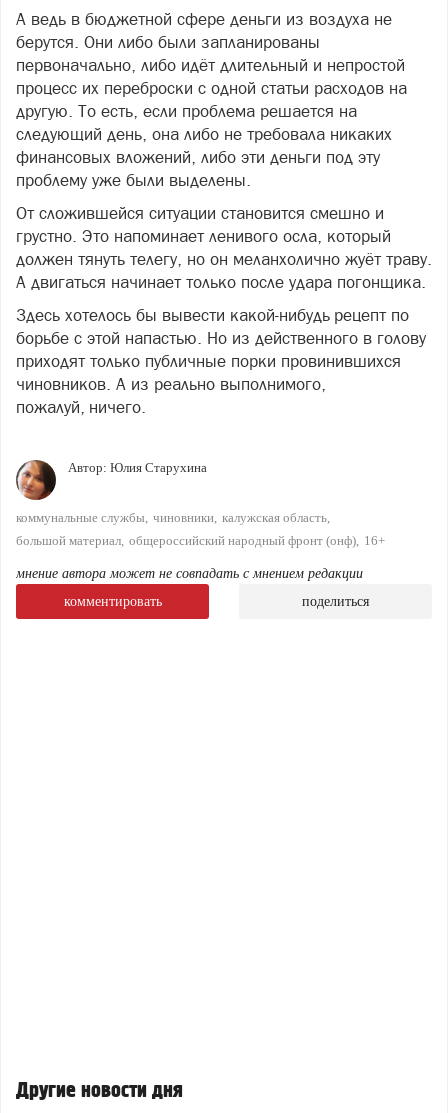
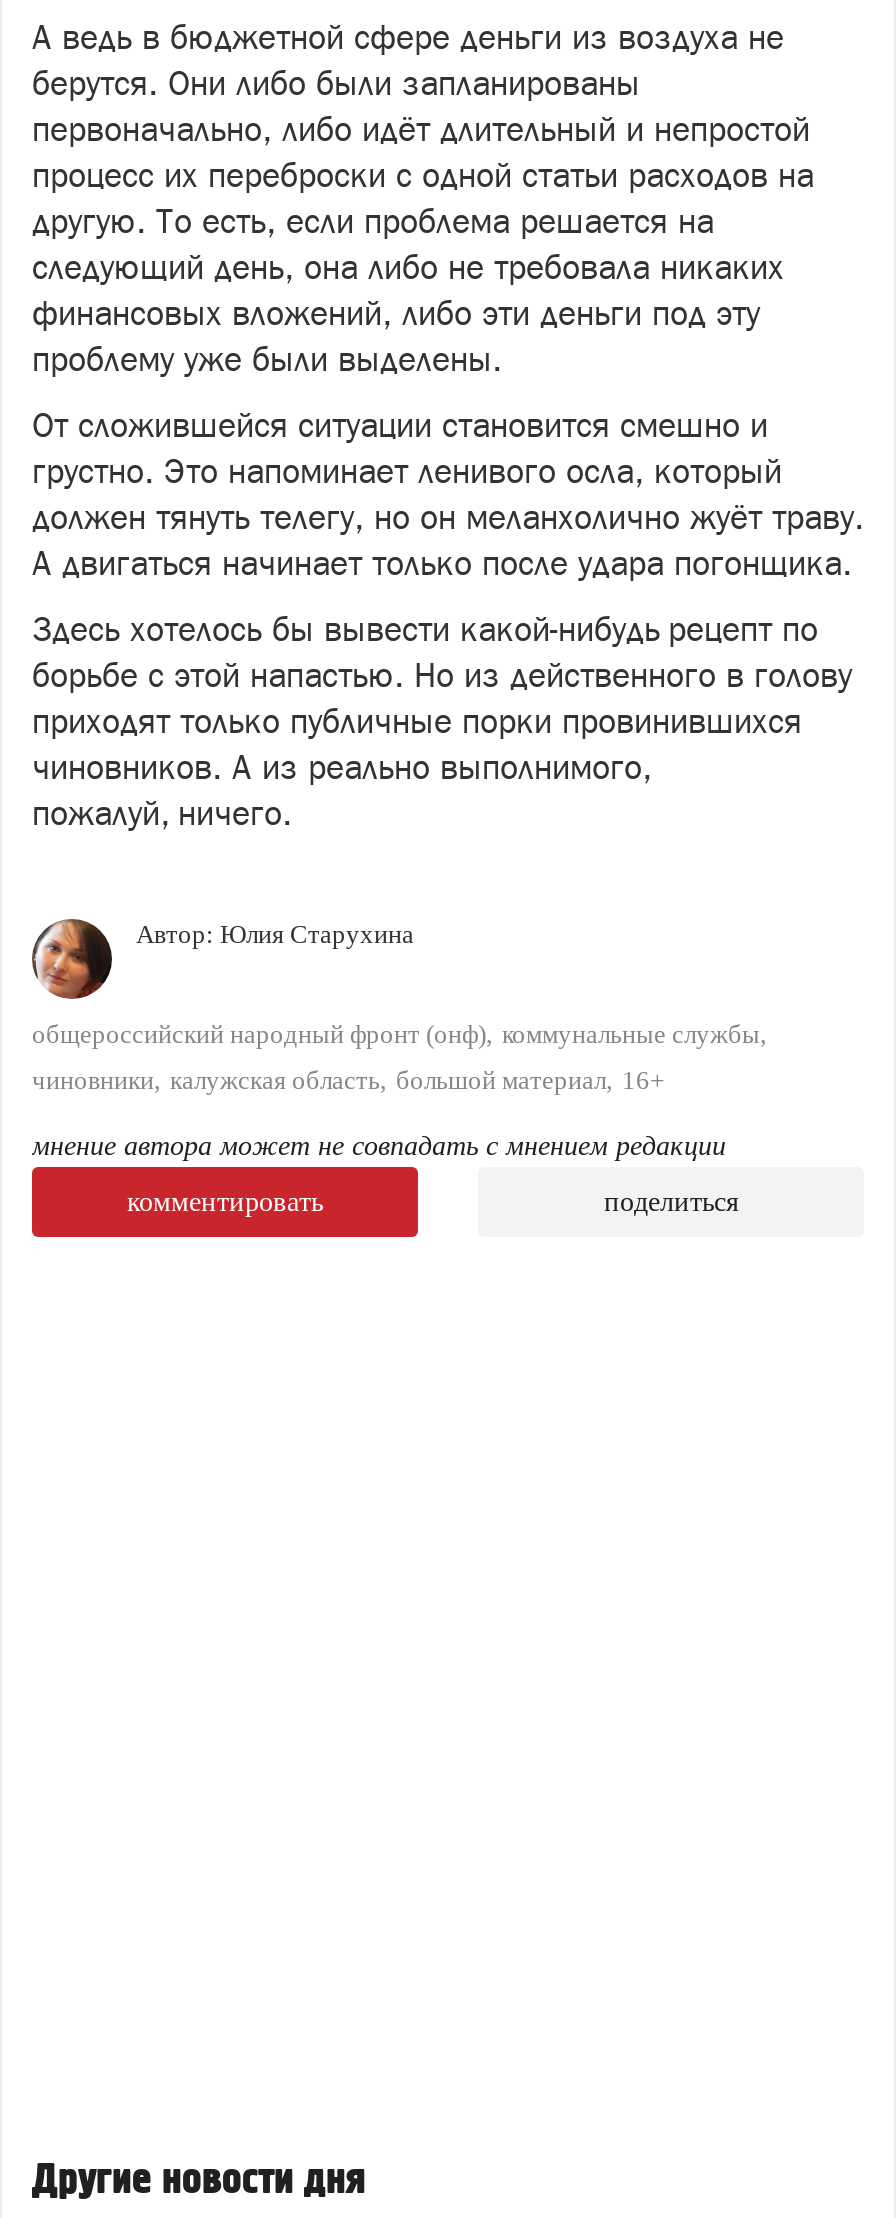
[16,510,327,525] коммунальные службы чиновники калужская область -> [32,1019,760,1049] общероссийский народный фронт (онф) коммунальные службы
[16,533,385,548] большой материал общероссийский народный фронт (онф) 16+ -> [32,1065,664,1095] чиновники калужская область большой материал 16+

